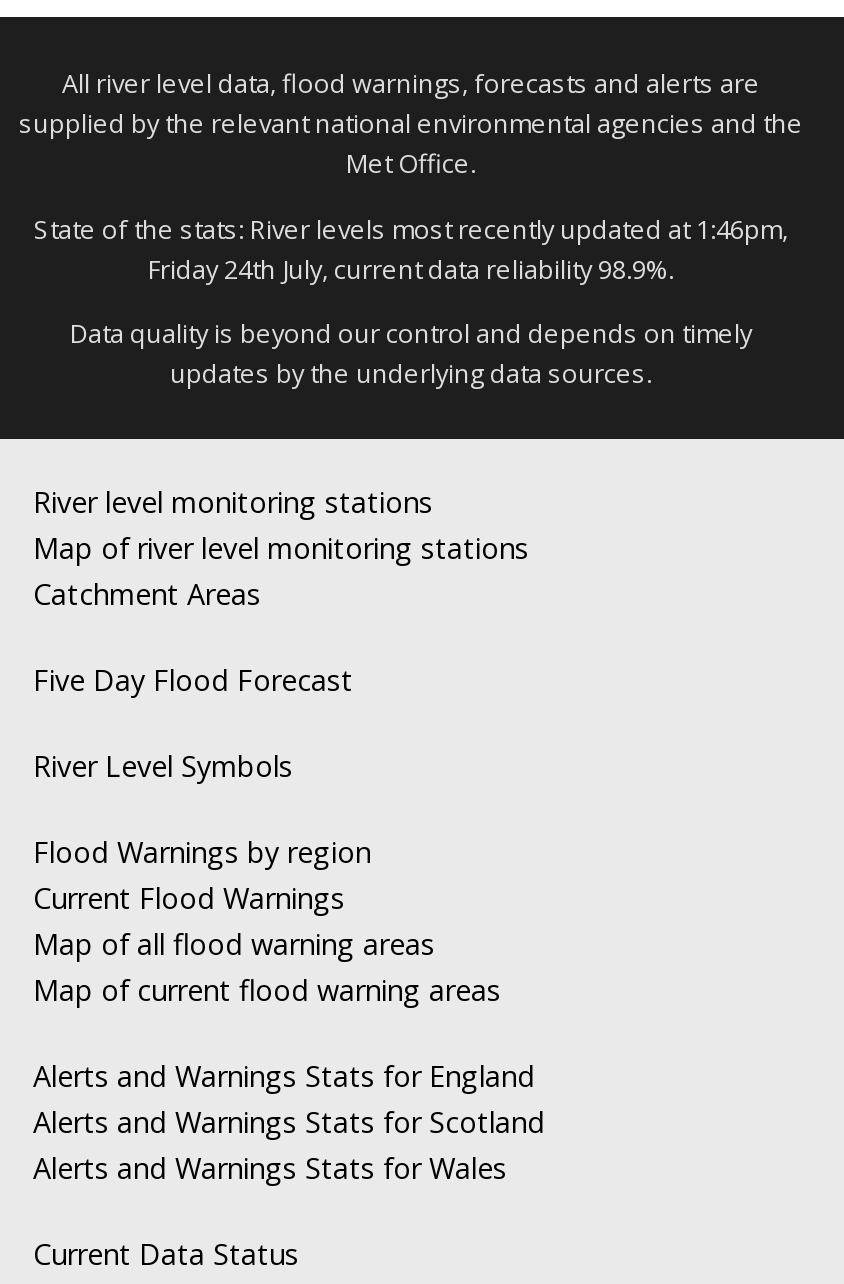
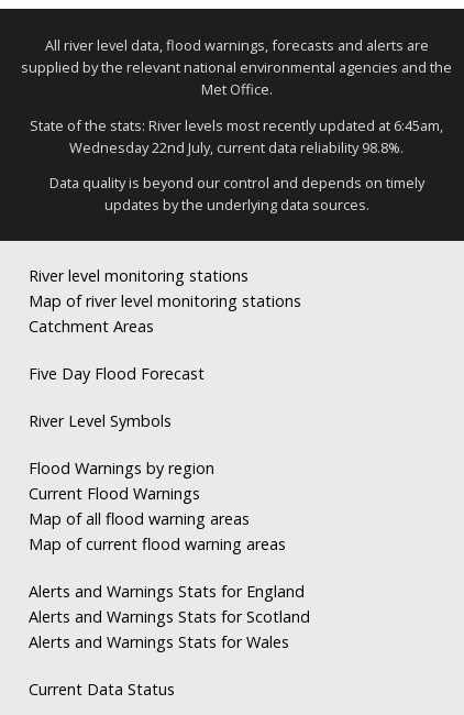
[34,210,788,246] State of the stats: River levels most recently updated at 1:46pm, -> [30,115,443,135] State of the stats: River levels most recently updated at 6:45am,
[148,250,674,286] Friday 24th July, current data reliability 98.9%. -> [69,137,404,157] Wednesday 22nd July, current data reliability 98.8%.

